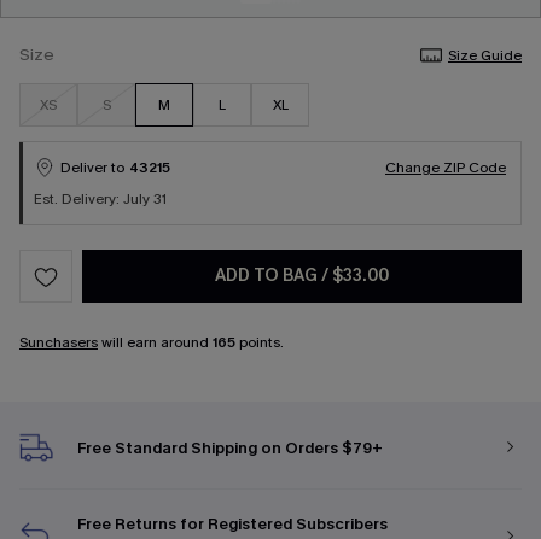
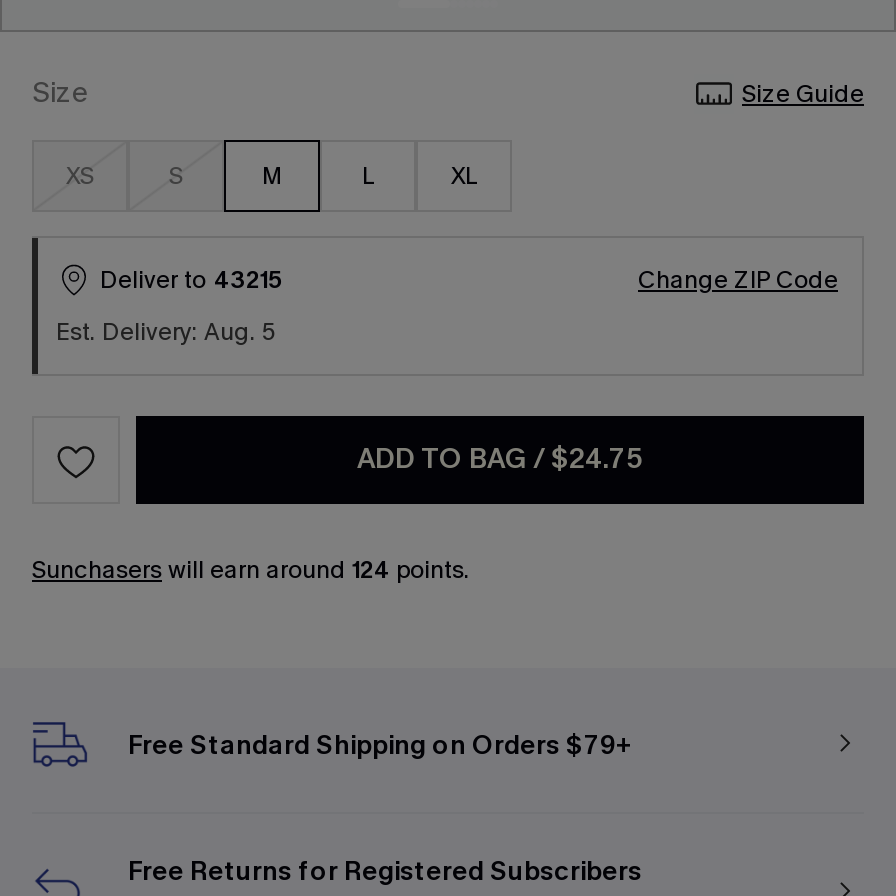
[34,189,167,209] Est. Delivery: July 31 -> [56,316,276,348] Est. Delivery: Aug. 5
[215,264,389,287] ADD TO BAG / $33.00 -> [357,440,643,478] ADD TO BAG / $24.75
[19,333,284,352] Sunchasers will earn around 165 points. -> [32,554,470,586] Sunchasers will earn around 124 points.

